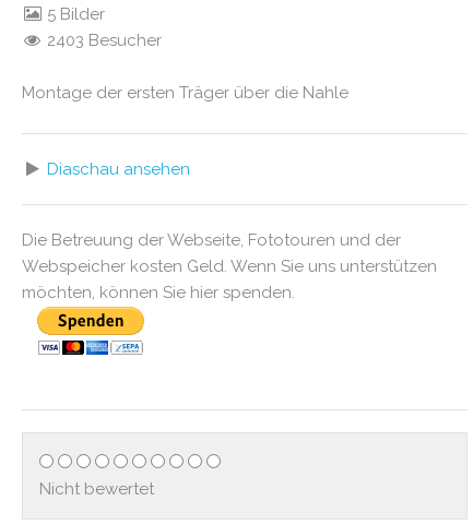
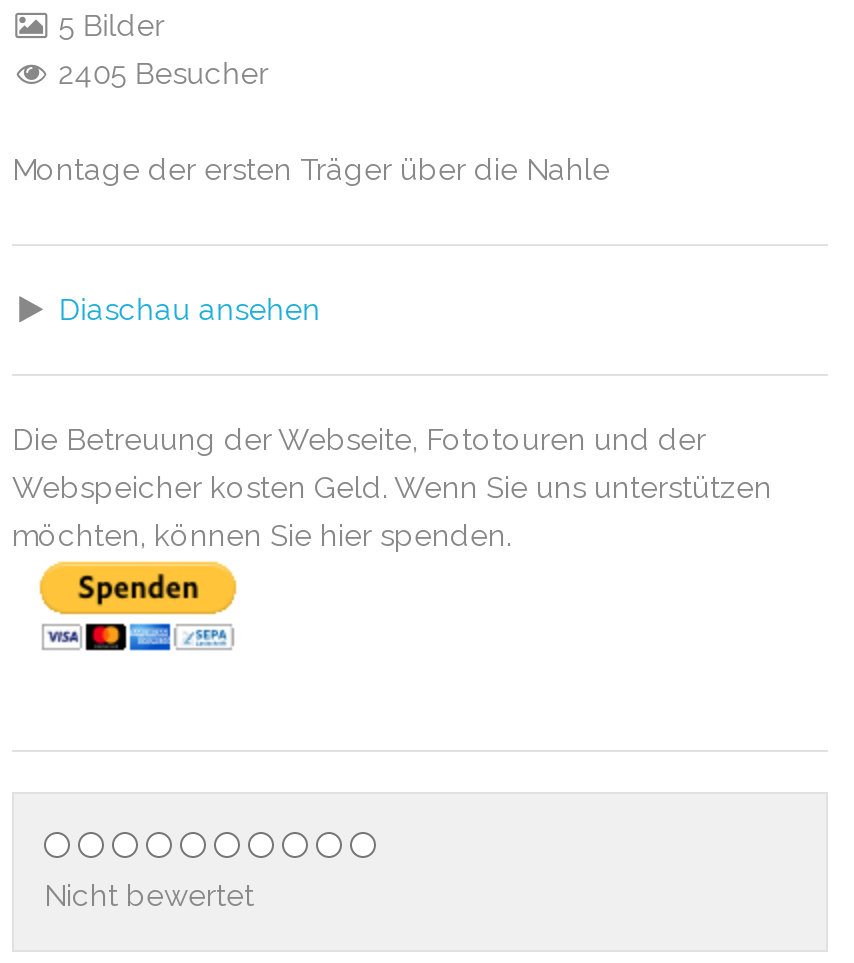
[43,31,162,50] 2403 Besucher -> [51,56,269,92] 2405 Besucher

